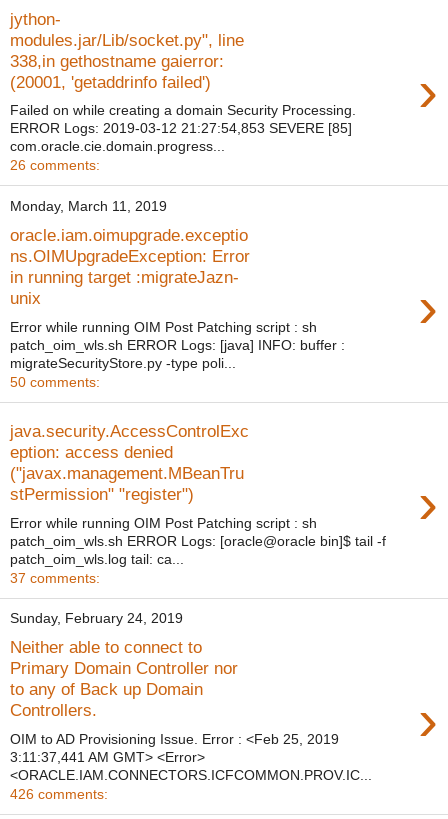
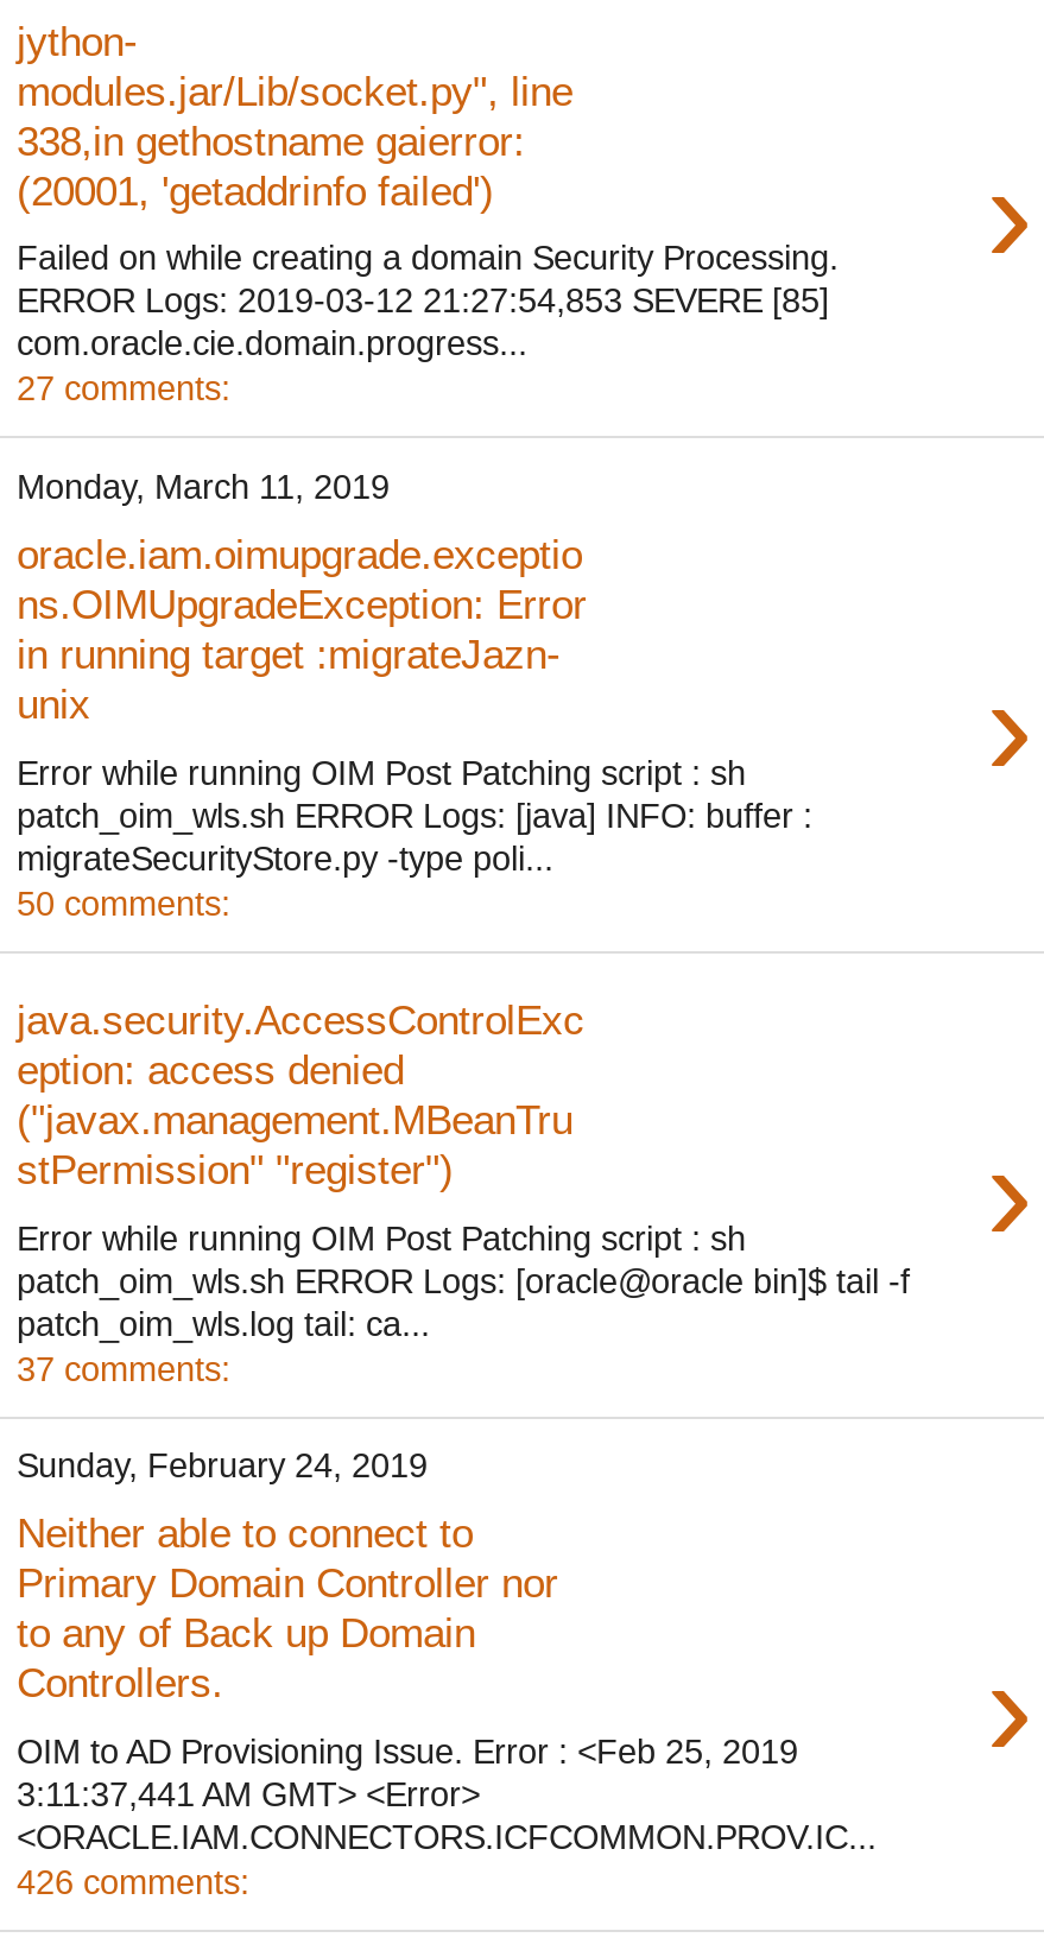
[10,157,100,173] 26 comments: -> [17,370,230,408] 27 comments:

